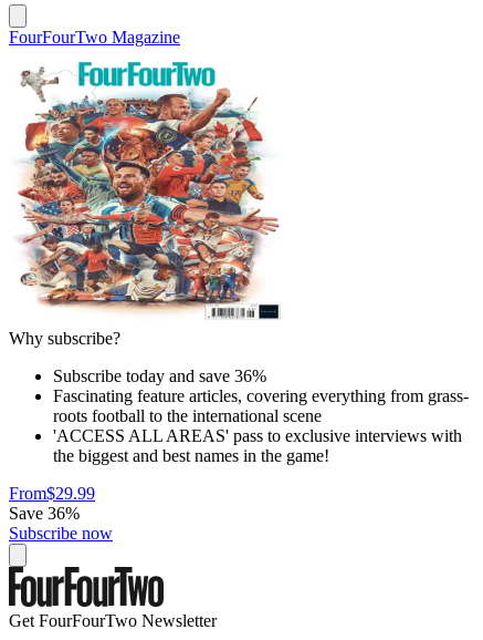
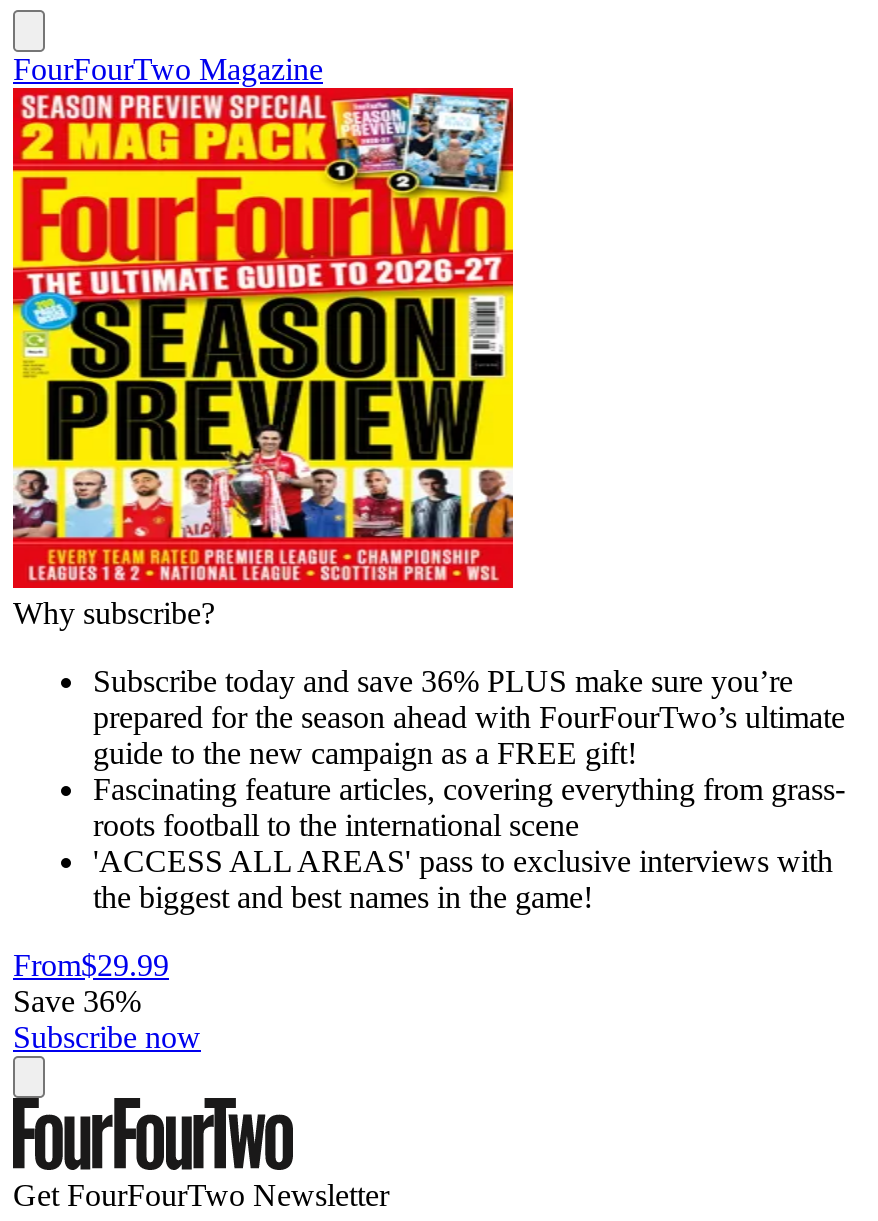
[9,48,285,385] [image] | Subscribe today and save 36% -> [11,86,845,769] [image] | Subscribe today and save 36% PLUS make sure you’re | prepared for the season ahead with FourFourTwo’s ultimate | guide to the new campaign as a FREE gift!

